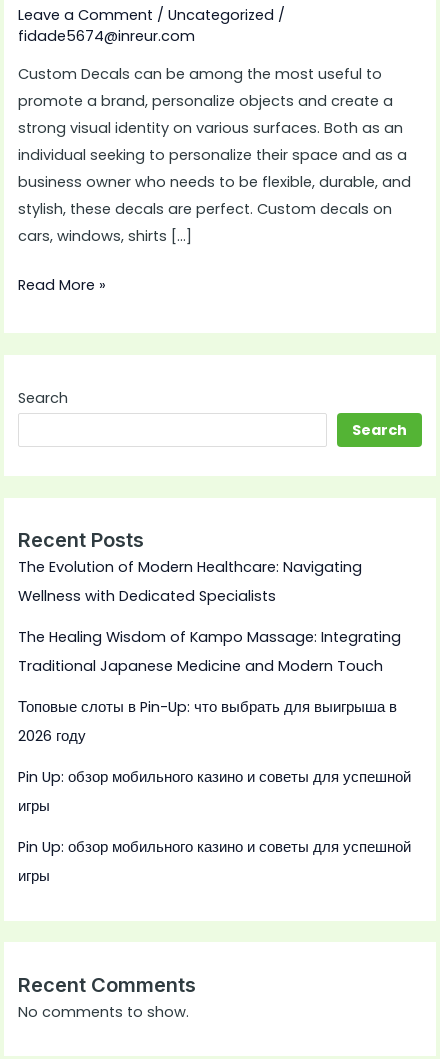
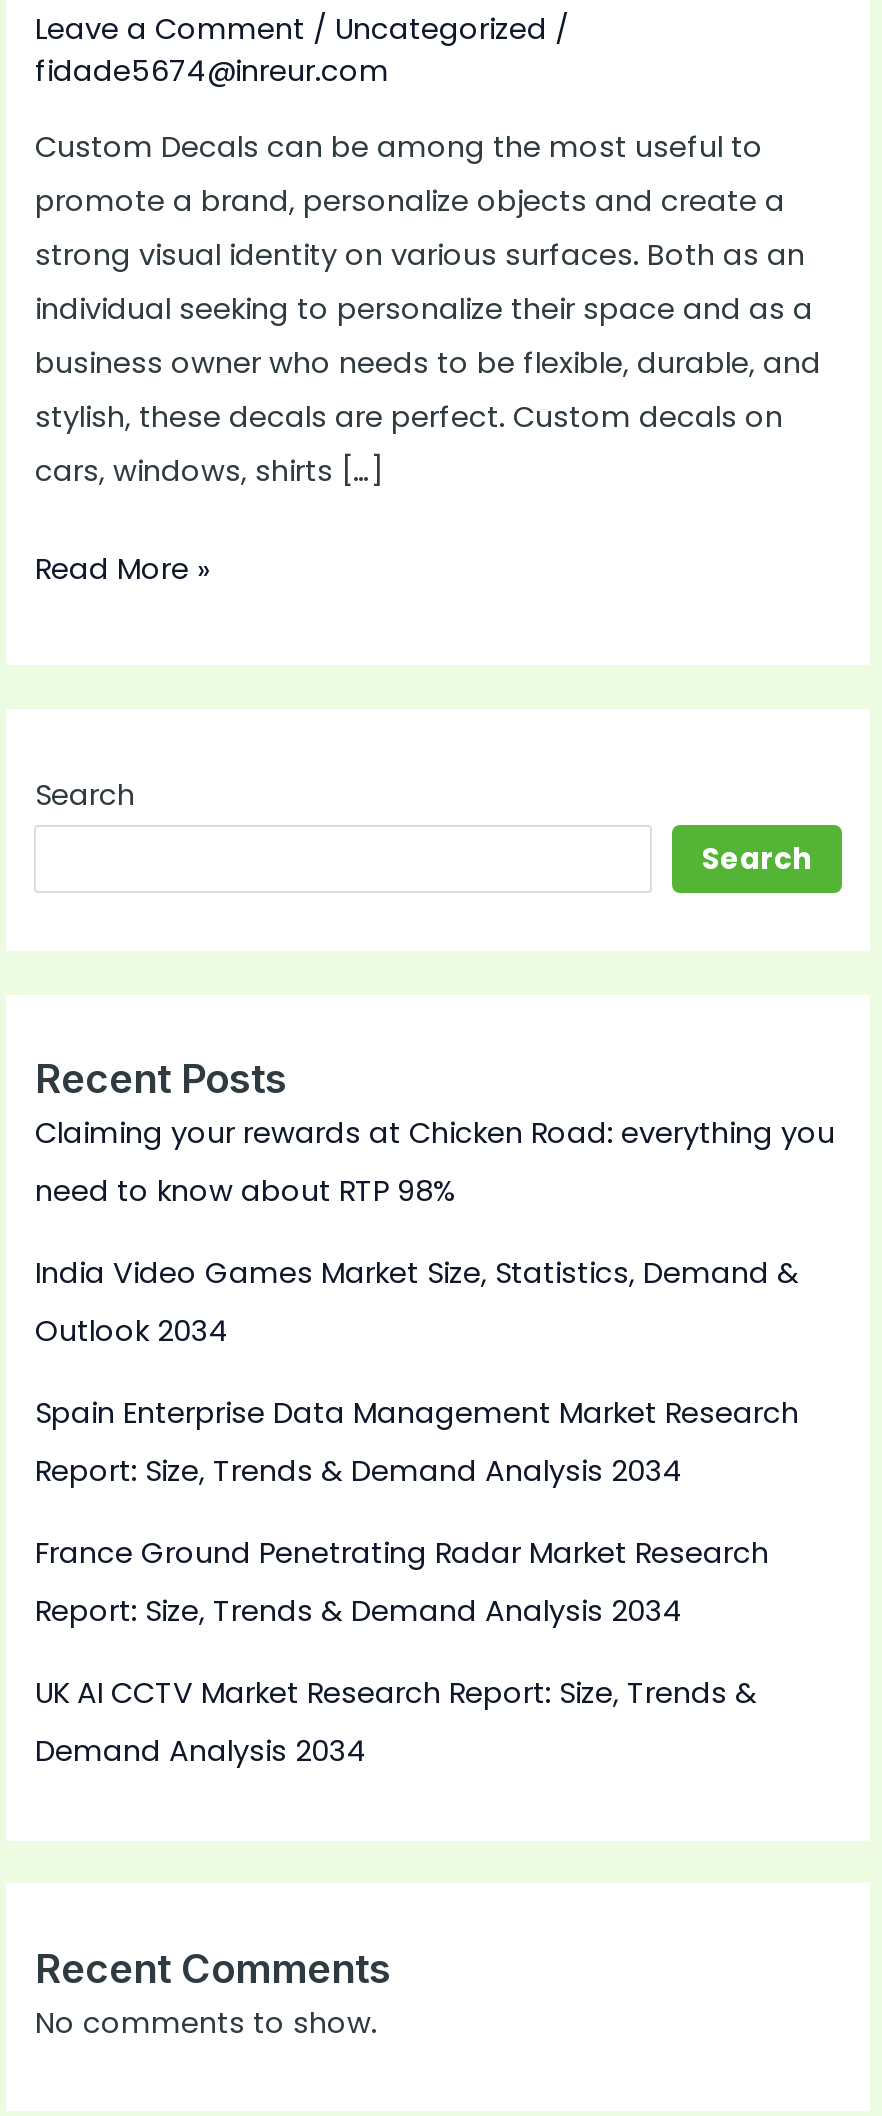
[18,557,362,606] The Evolution of Modern Healthcare: Navigating | Wellness with Dedicated Specialists -> [35,1114,835,1212] Claiming your rewards at Chicken Road: everything you | need to know about RTP 98%
[18,627,401,676] The Healing Wisdom of Kampo Massage: Integrating | Traditional Japanese Medicine and Modern Touch -> [35,1254,799,1352] India Video Games Market Size, Statistics, Demand & | Outlook 2034
[18,697,397,746] Топовые слоты в Pin-Up: что выбрать для выигрыша в | 2026 году -> [35,1394,799,1492] Spain Enterprise Data Management Market Research | Report: Size, Trends & Demand Analysis 2034
[18,767,411,816] Pin Up: обзор мобильного казино и советы для успешной | игры -> [35,1534,769,1632] France Ground Penetrating Radar Market Research | Report: Size, Trends & Demand Analysis 2034
[18,837,411,886] Pin Up: обзор мобильного казино и советы для успешной | игры -> [35,1674,757,1772] UK AI CCTV Market Research Report: Size, Trends & | Demand Analysis 2034

